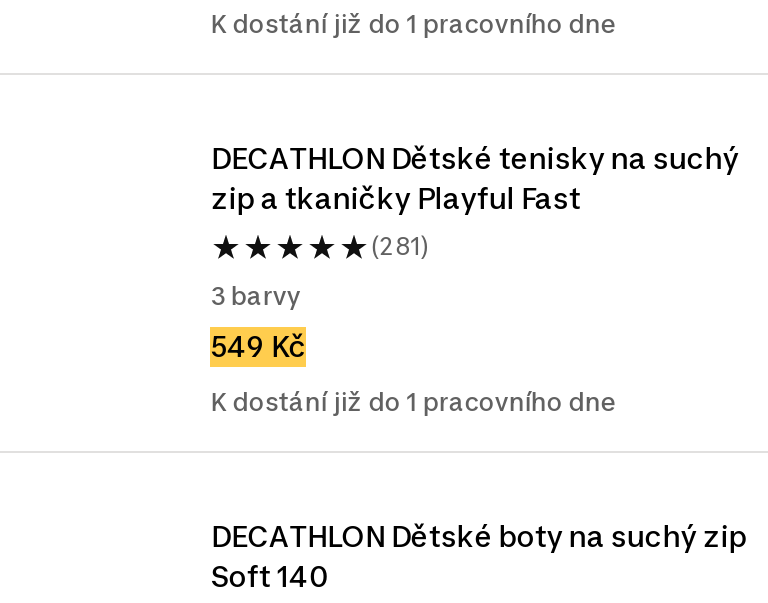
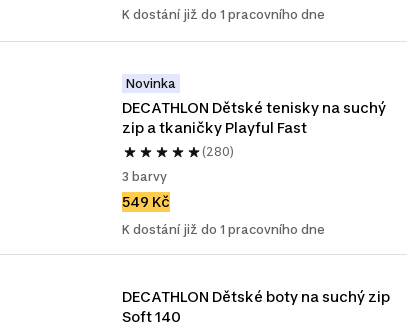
none -> [126,76,176,91] Novinka
[371,231,429,261] (281) -> [202,144,234,159] (280)

